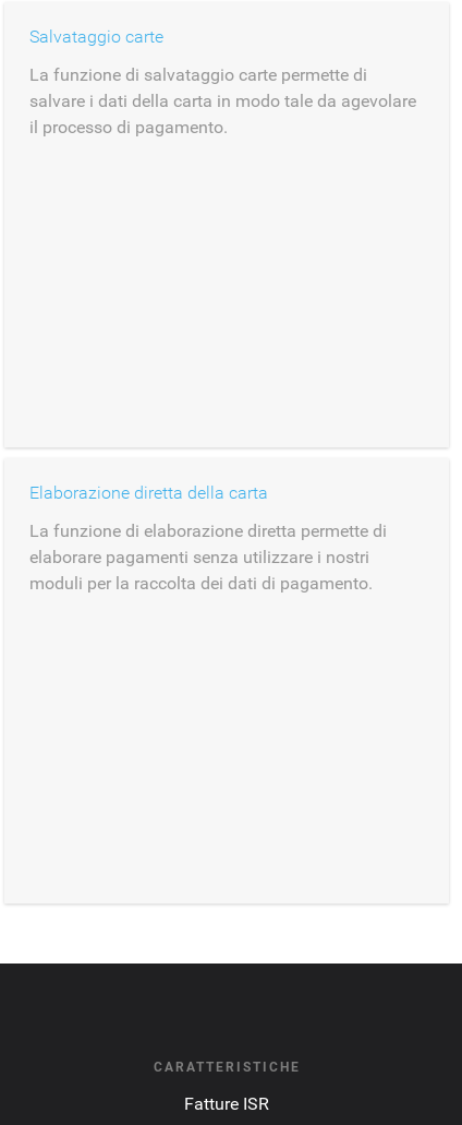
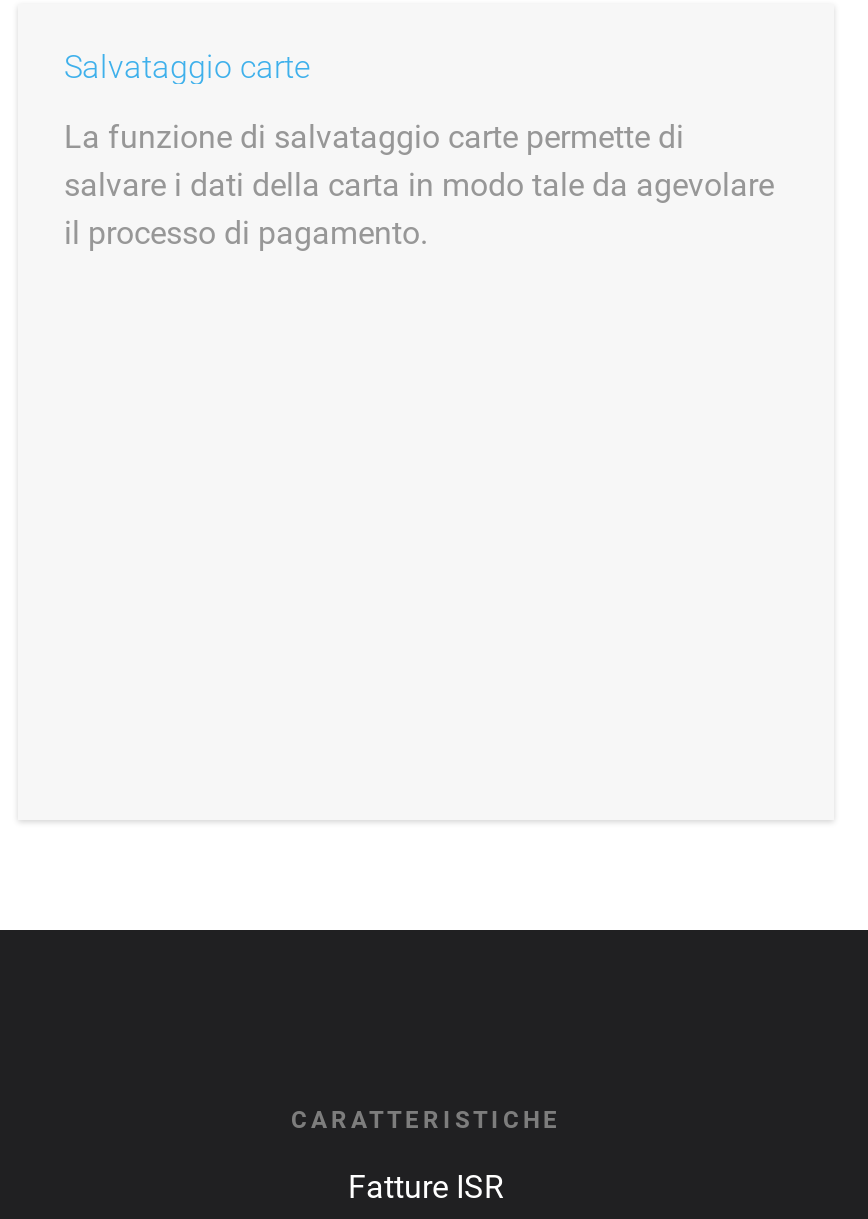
[29,482,387,594] Elaborazione diretta della carta | La funzione di elaborazione diretta permette di | elaborare pagamenti senza utilizzare i nostri | moduli per la raccolta dei dati di pagamento. -> none

